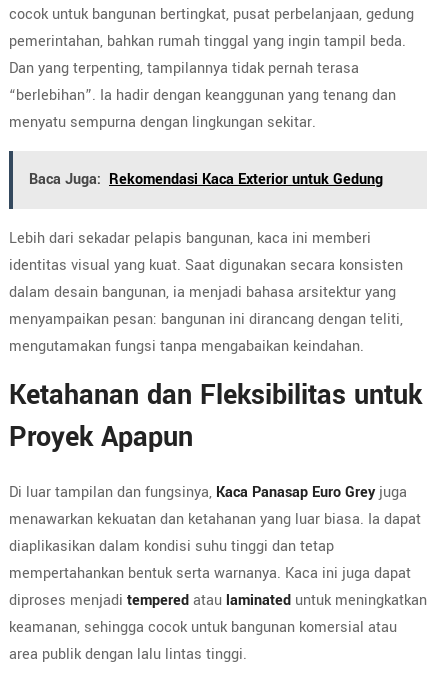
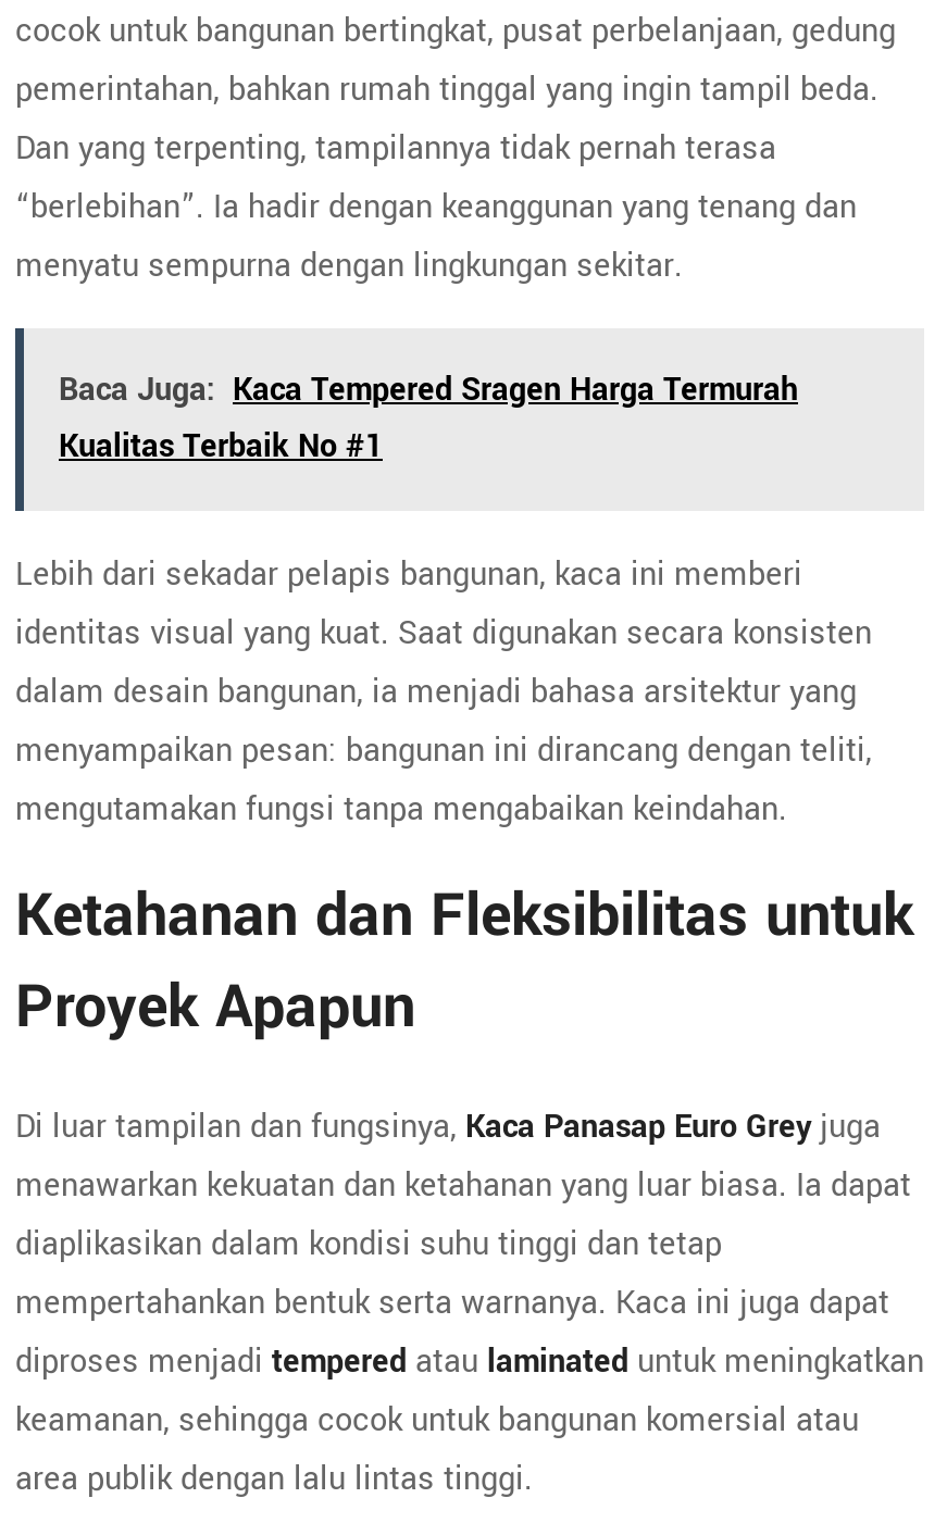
[29,169,383,190] Baca Juga: Rekomendasi Kaca Exterior untuk Gedung -> [59,368,798,470] Baca Juga: Kaca Tempered Sragen Harga Termurah | Kualitas Terbaik No #1

